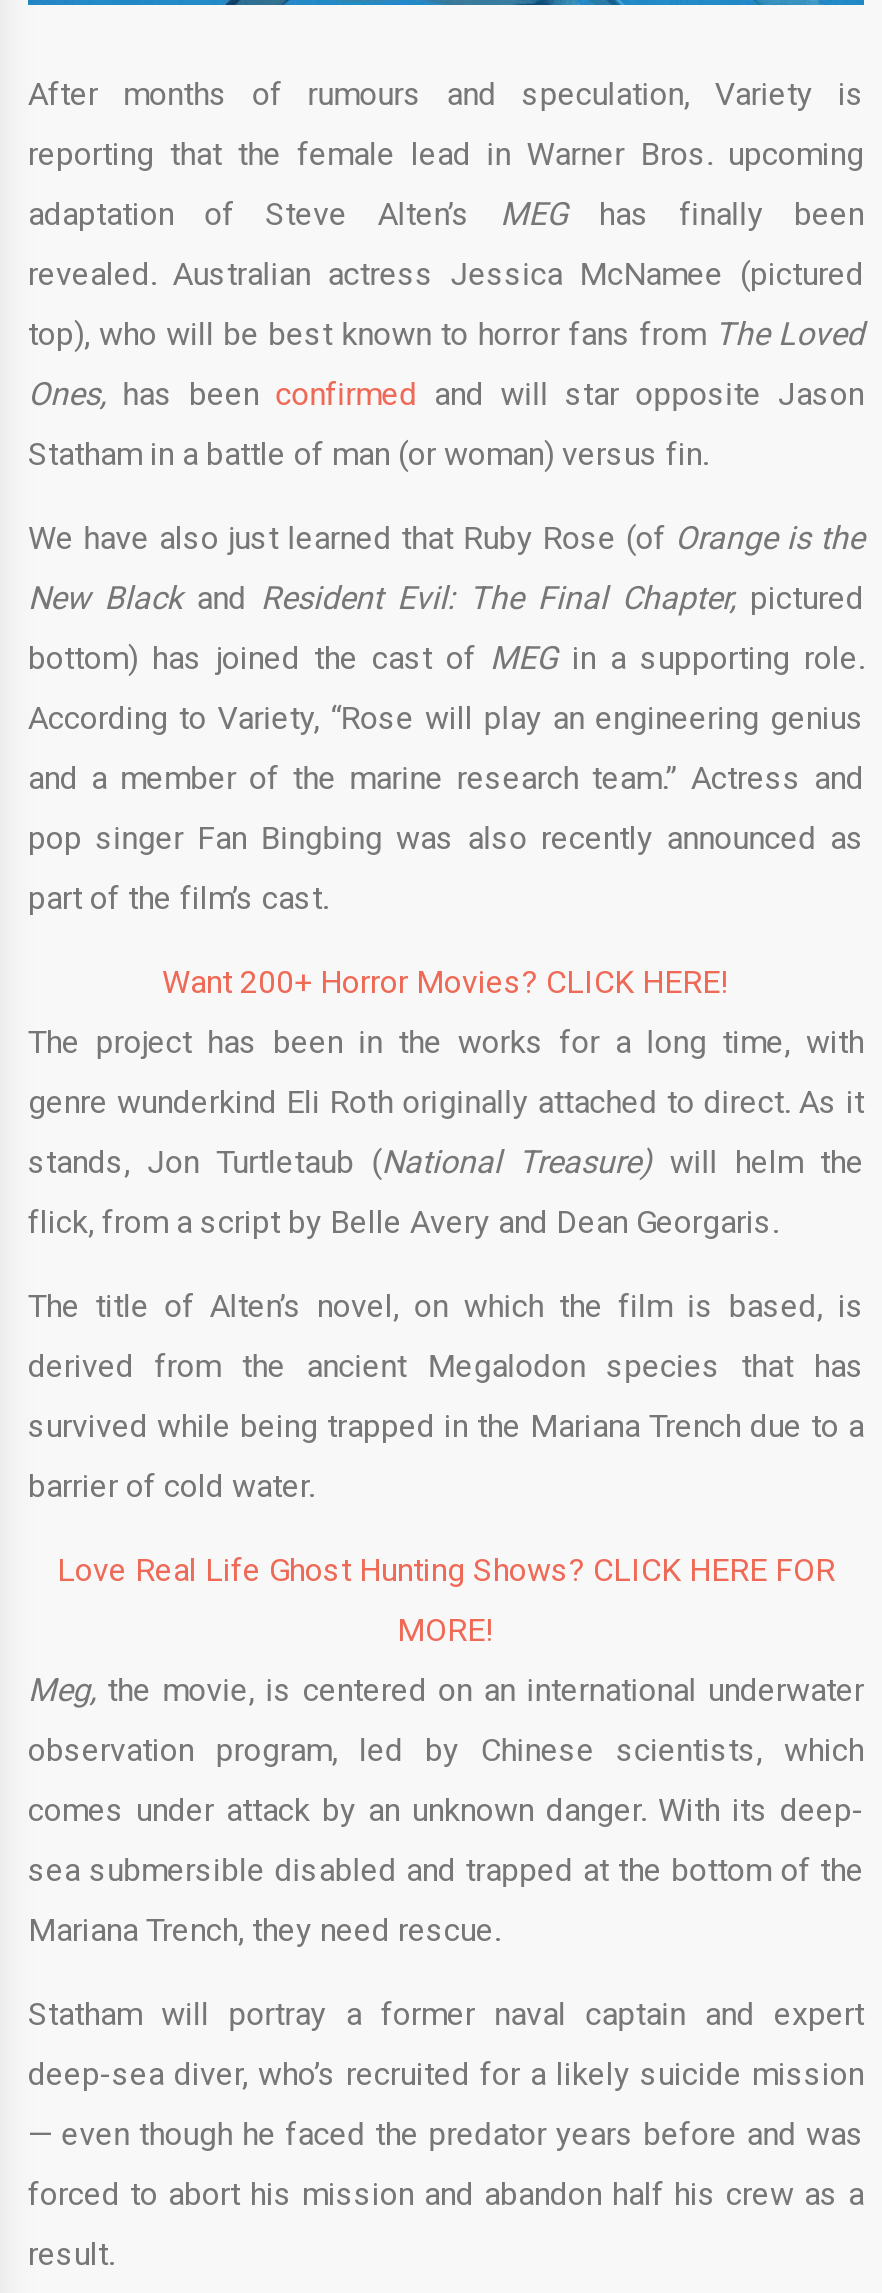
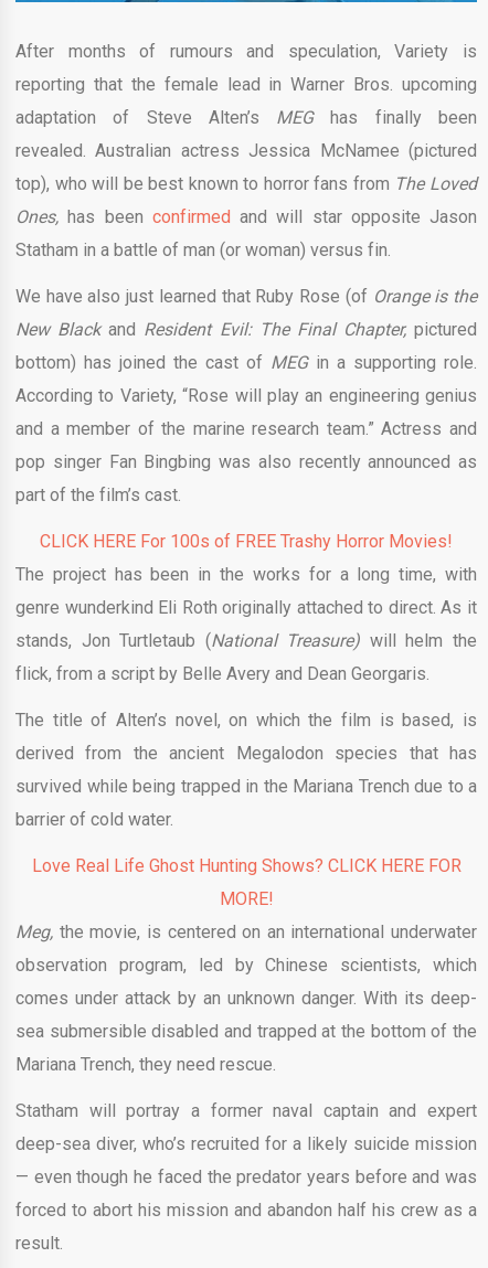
[162,963,730,1001] Want 200+ Horror Movies? CLICK HERE! -> [40,531,453,552] CLICK HERE For 100s of FREE Trashy Horror Movies!

